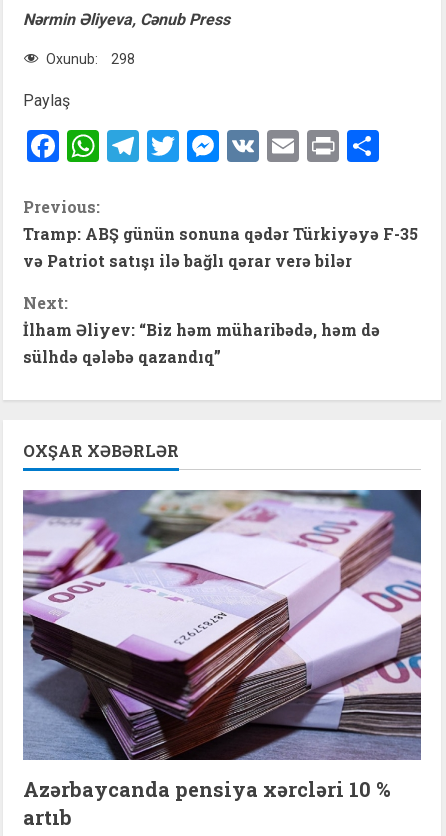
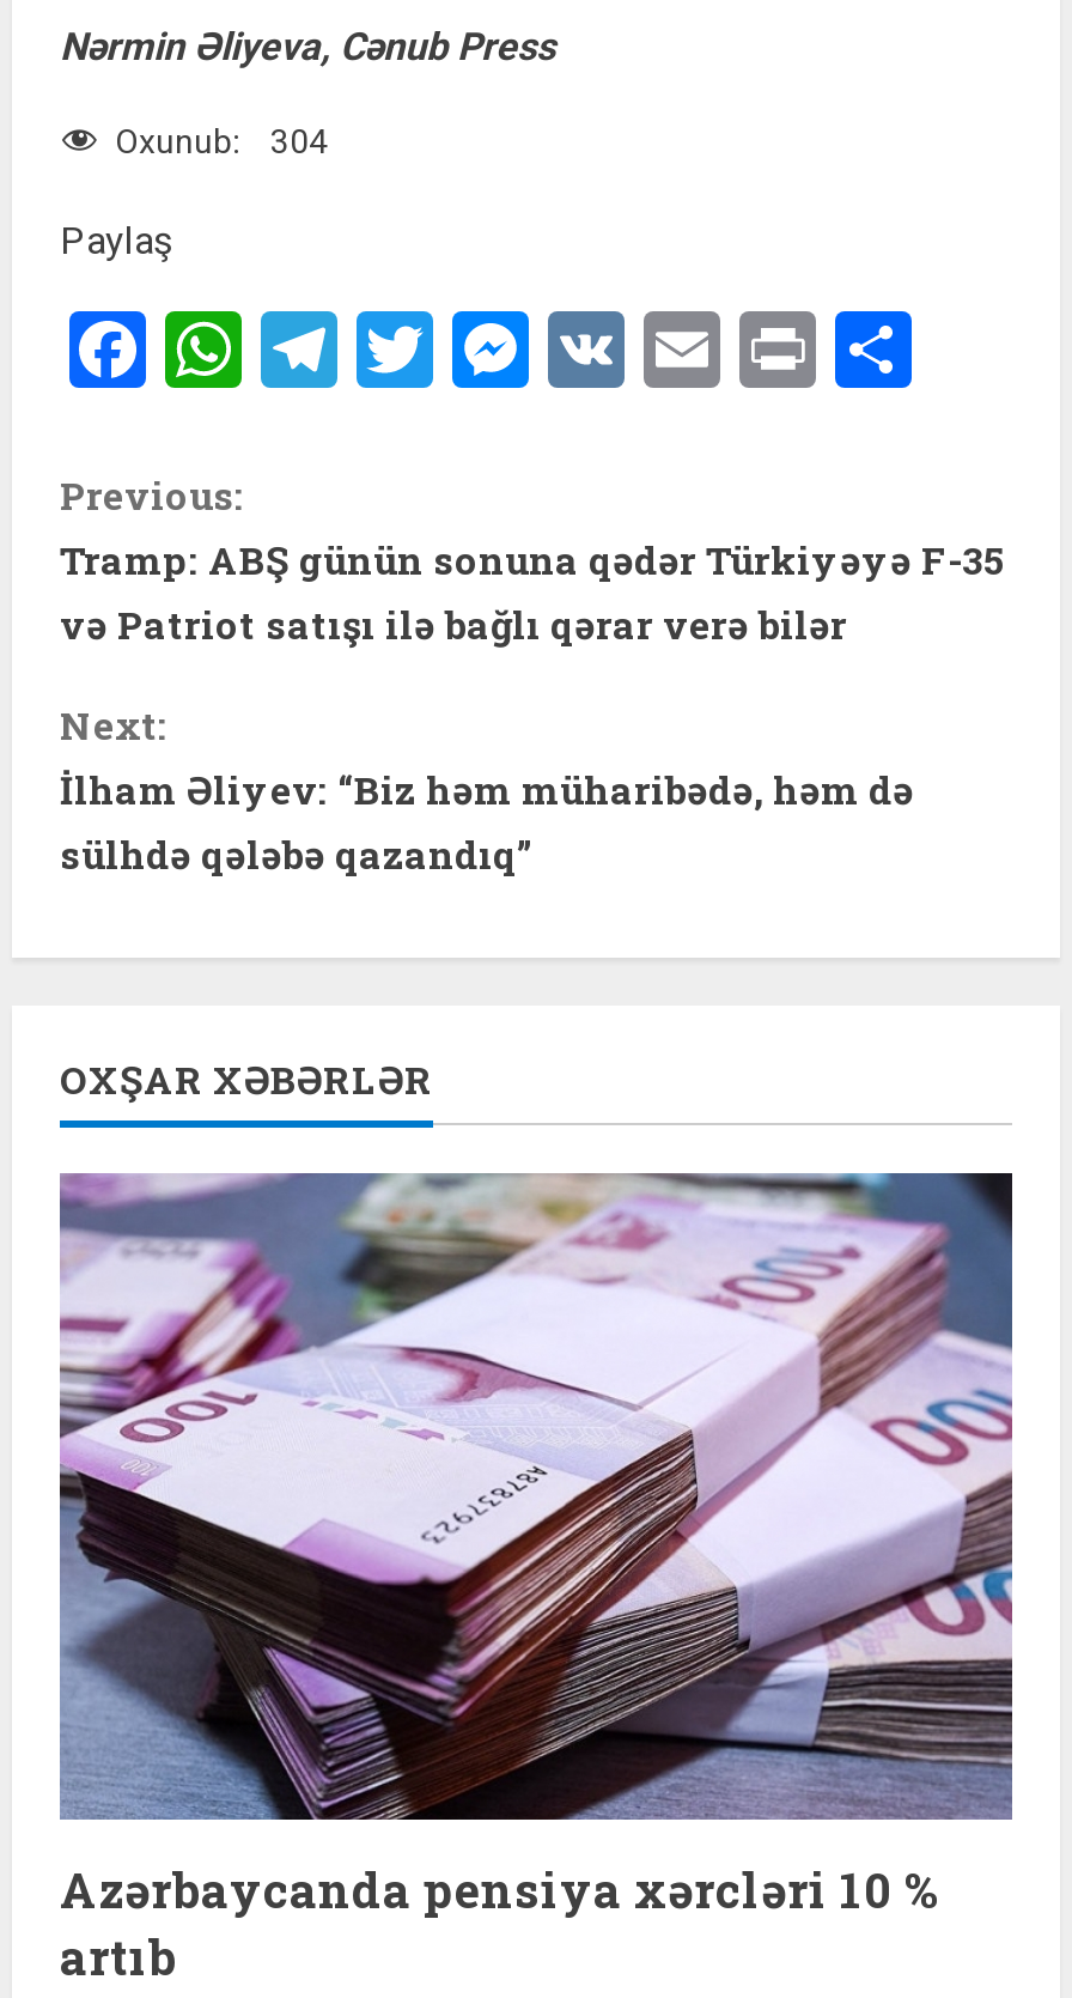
[46,51,135,67] Oxunub: 298 -> [115,122,328,160] Oxunub: 304

